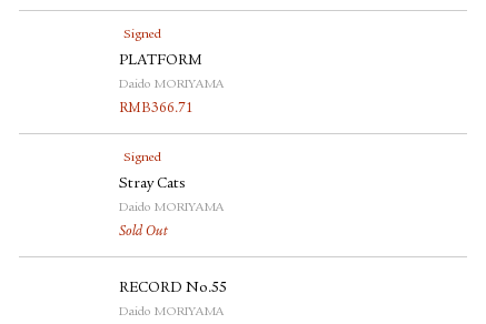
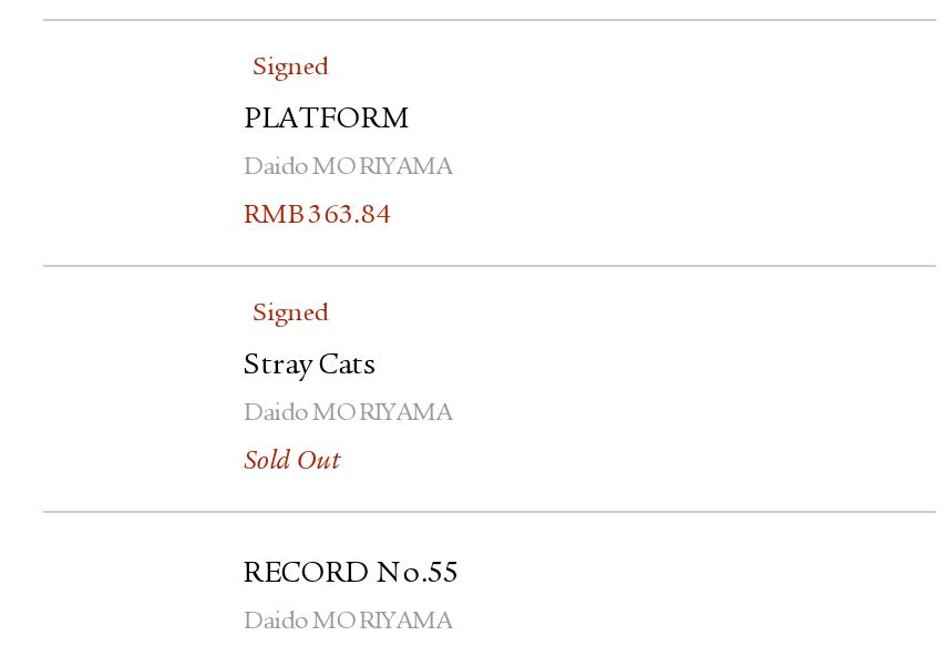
[119,103,194,117] RMB 366.71 -> [243,204,392,232] RMB 363.84

